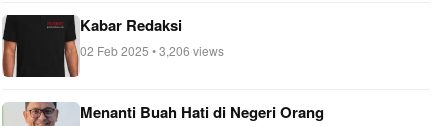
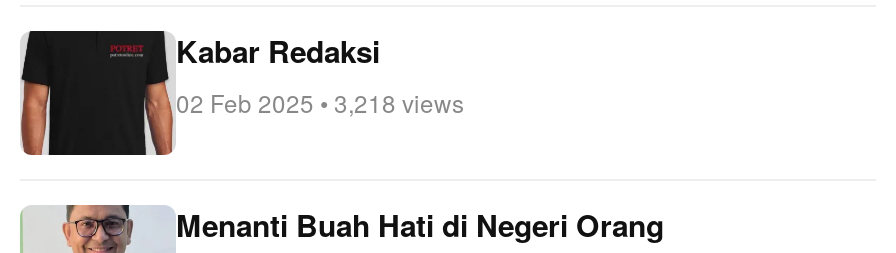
[80,42,224,59] 02 Feb 2025 • 3,206 views -> [176,85,464,119] 02 Feb 2025 • 3,218 views

